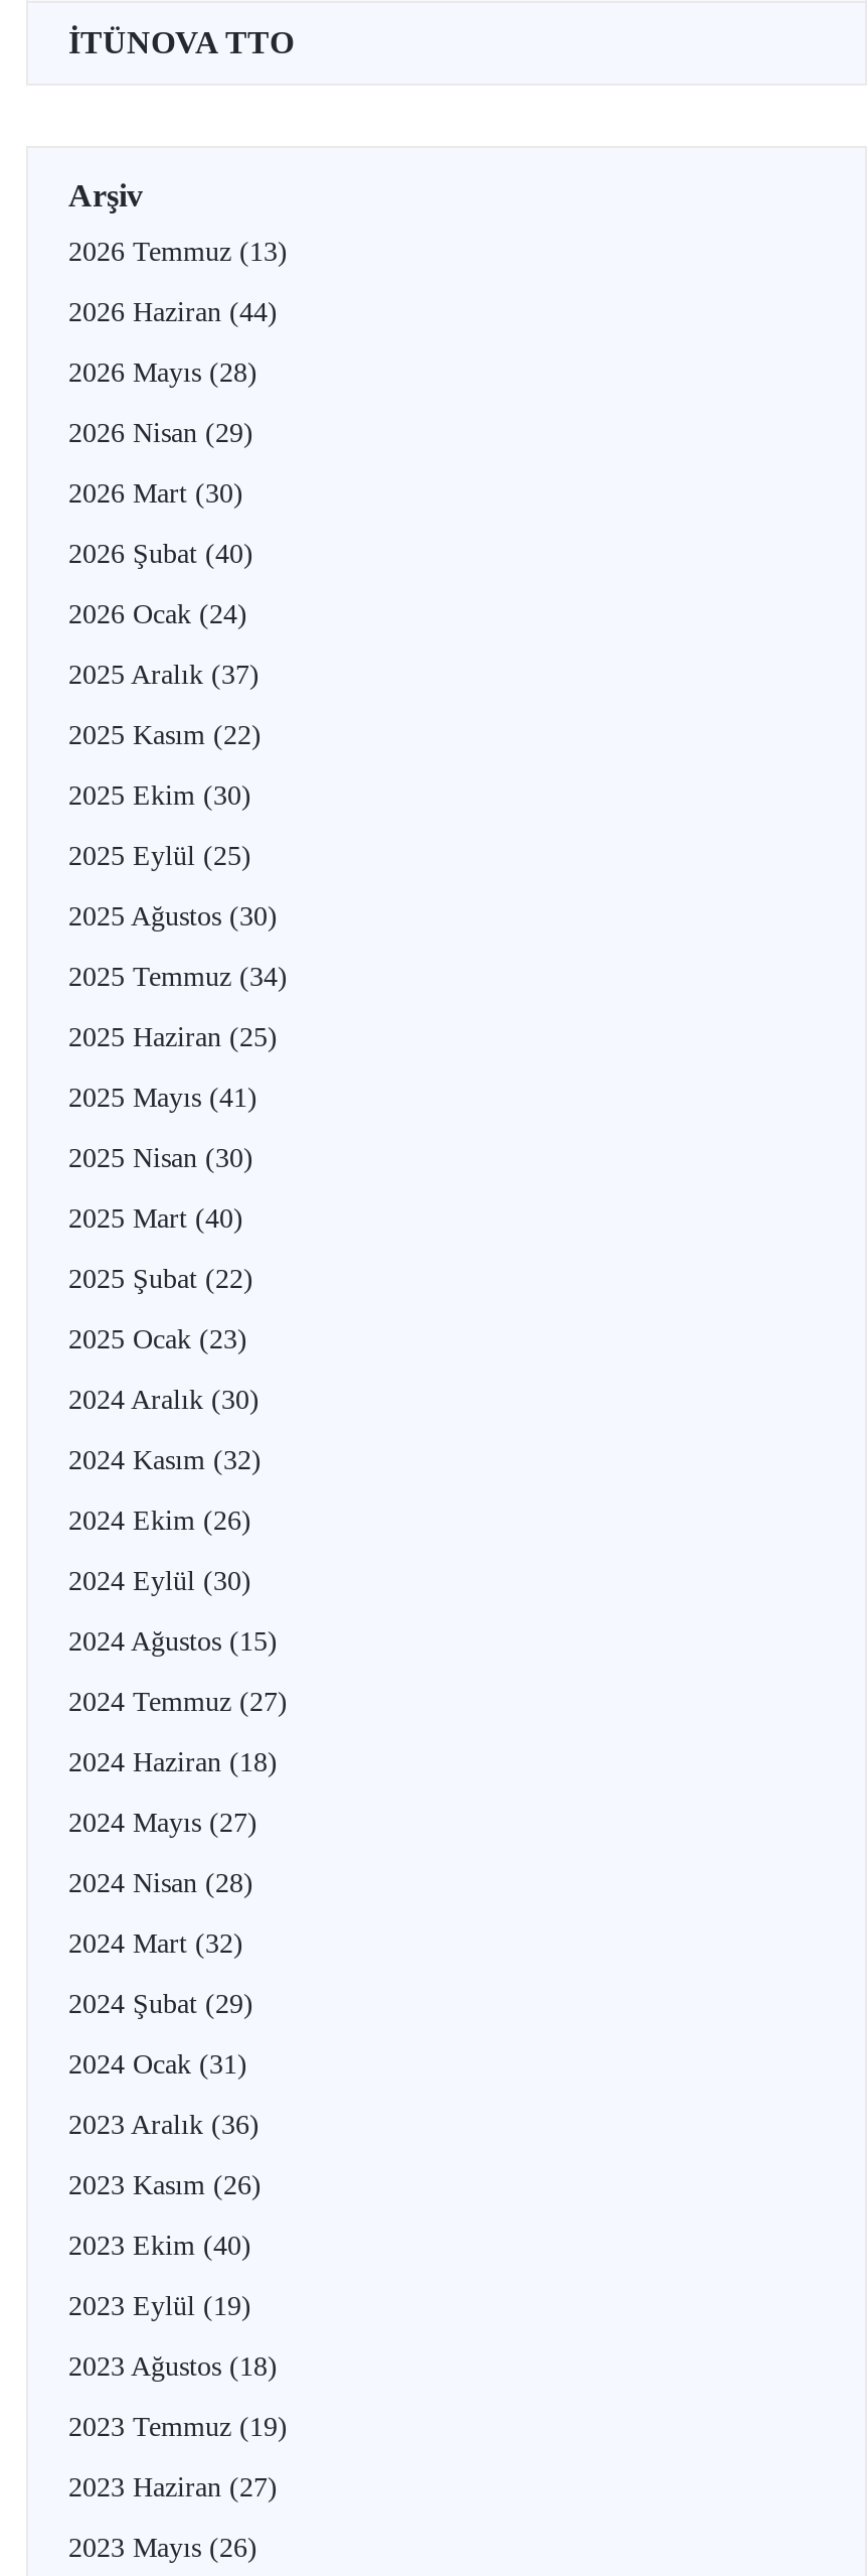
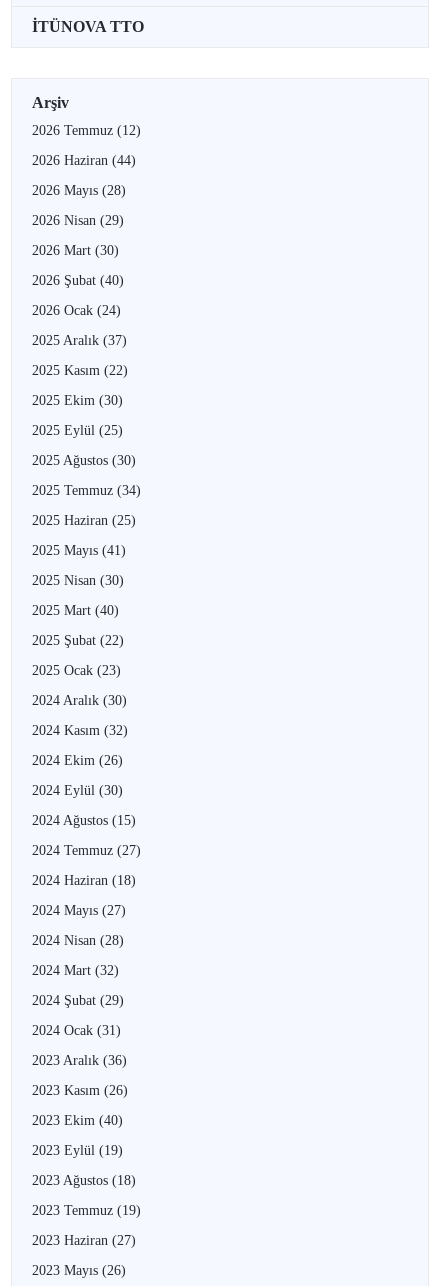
[68,236,288,266] 2026 Temmuz (13) -> [32,123,141,138] 2026 Temmuz (12)

